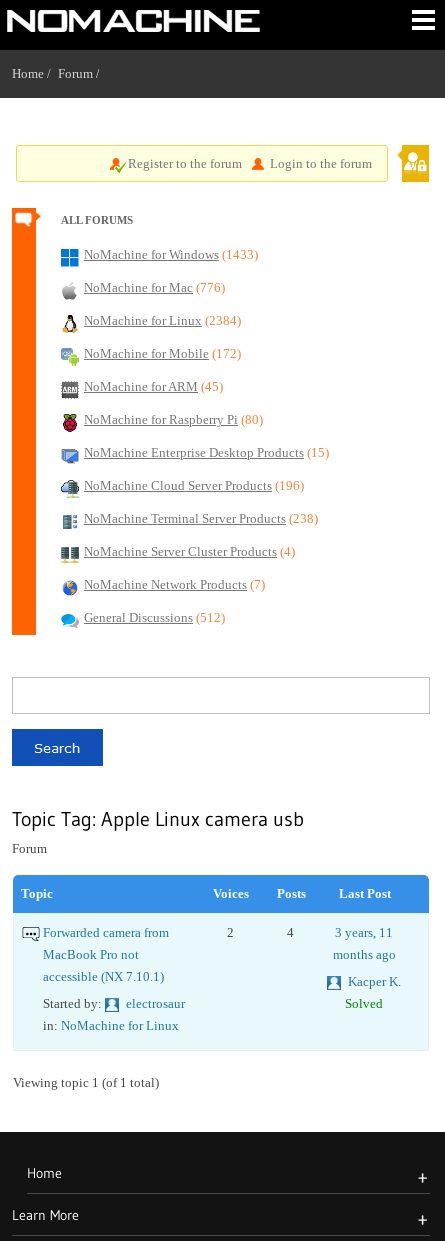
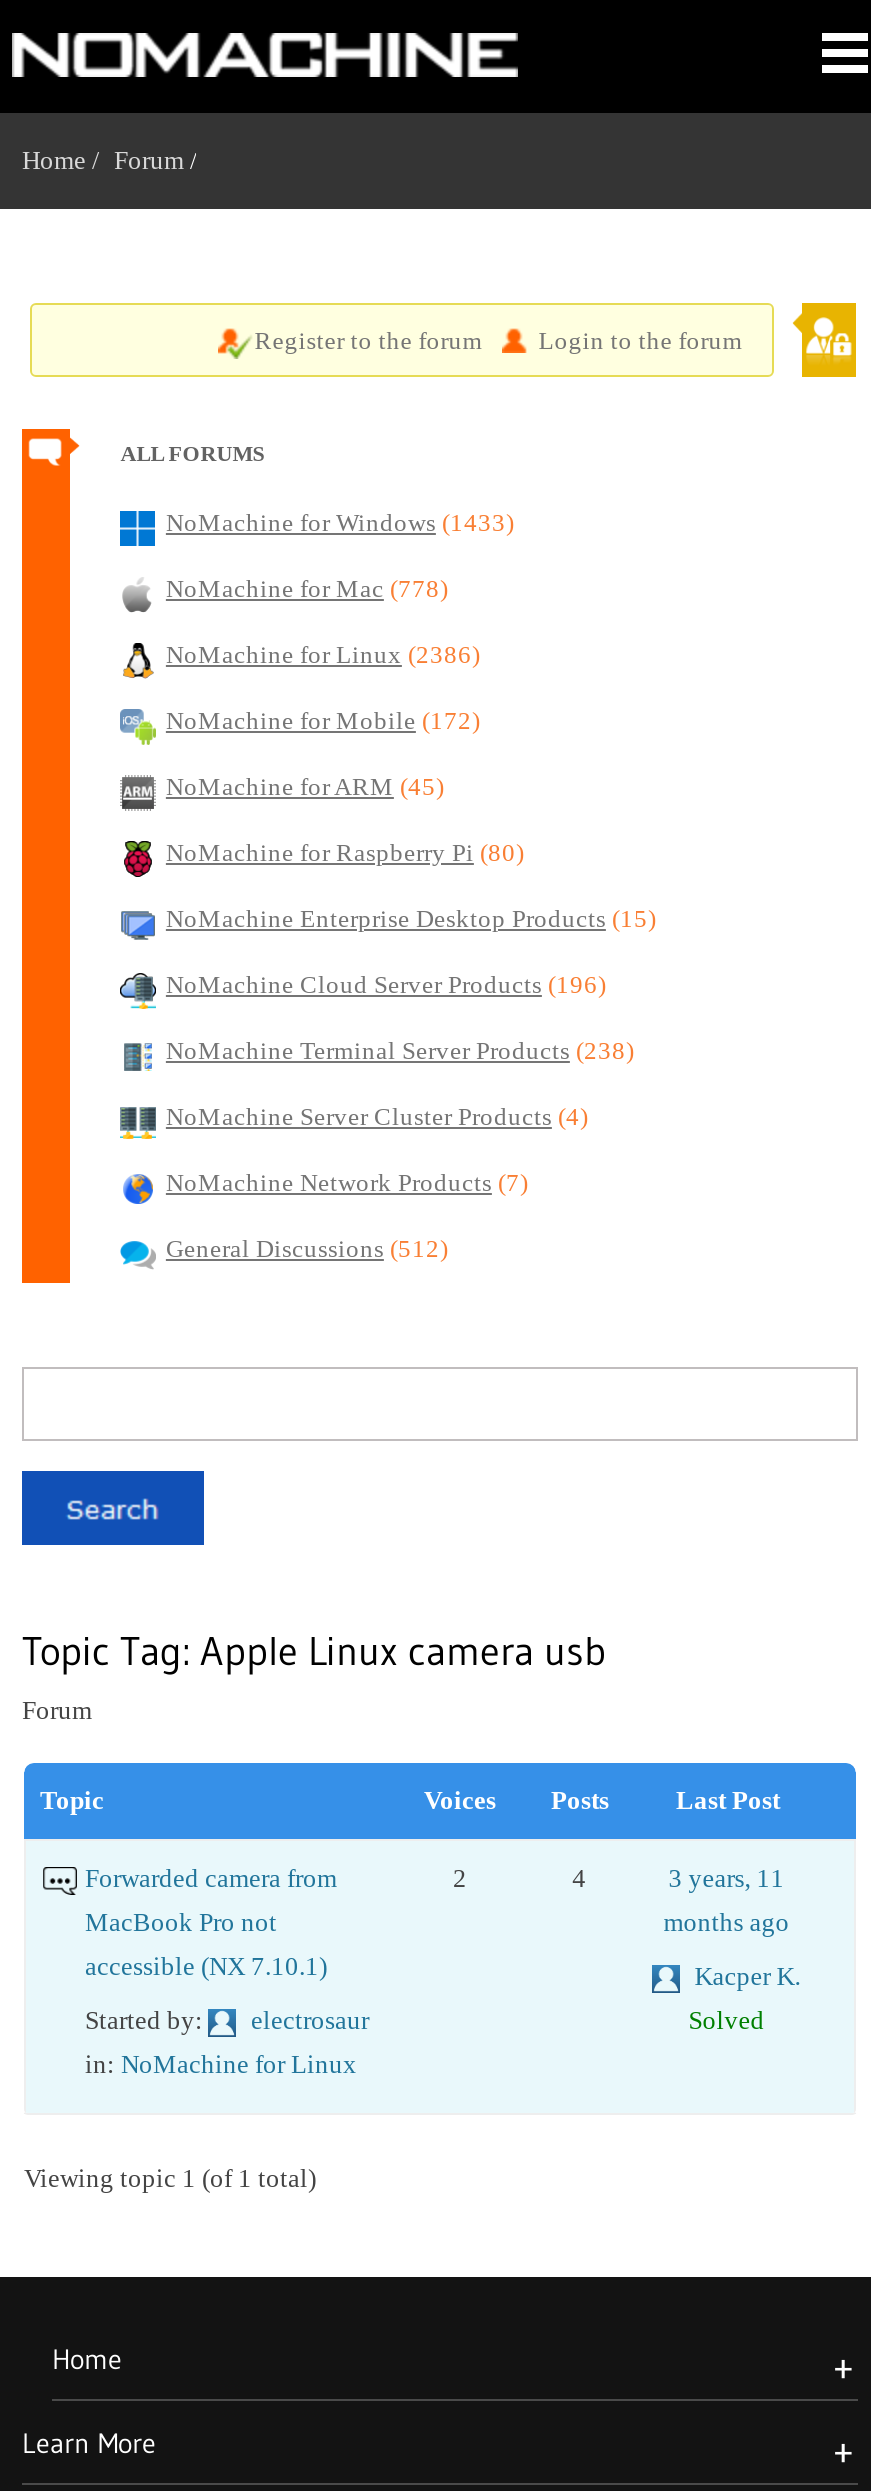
[84,281,225,295] NoMachine for Mac (776) -> [166,575,448,603] NoMachine for Mac (778)
[84,314,241,328] NoMachine for Linux (2384) -> [166,641,480,669] NoMachine for Linux (2386)

